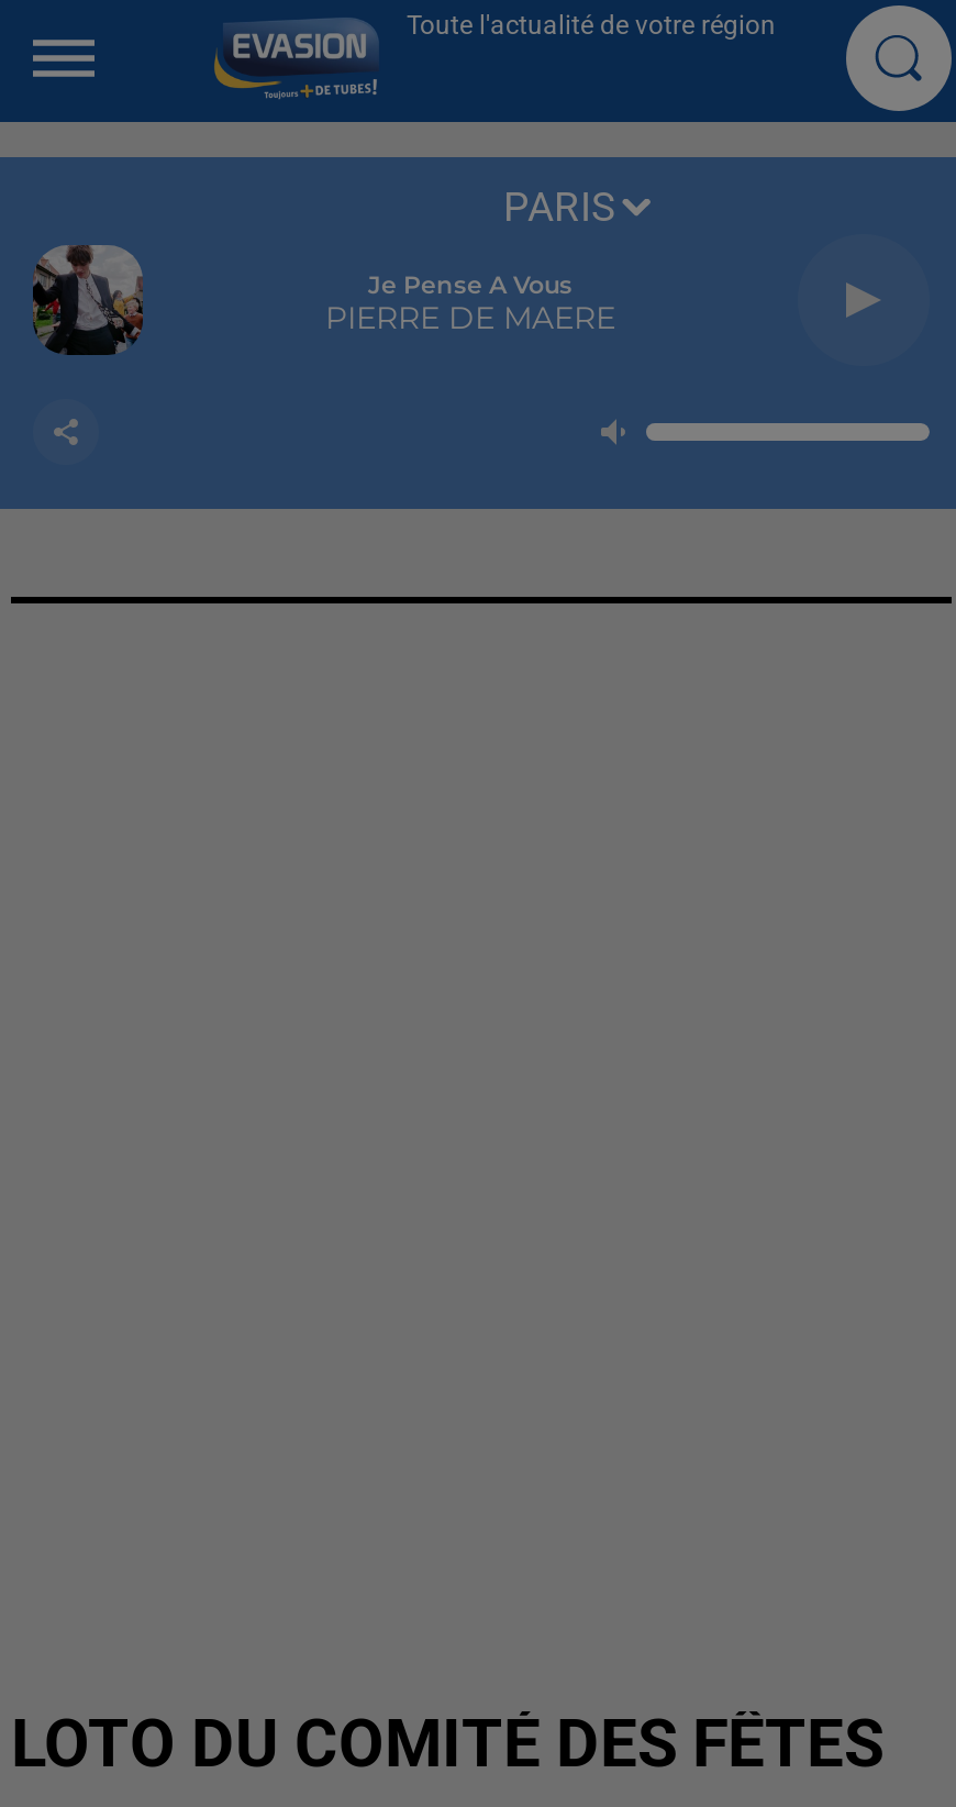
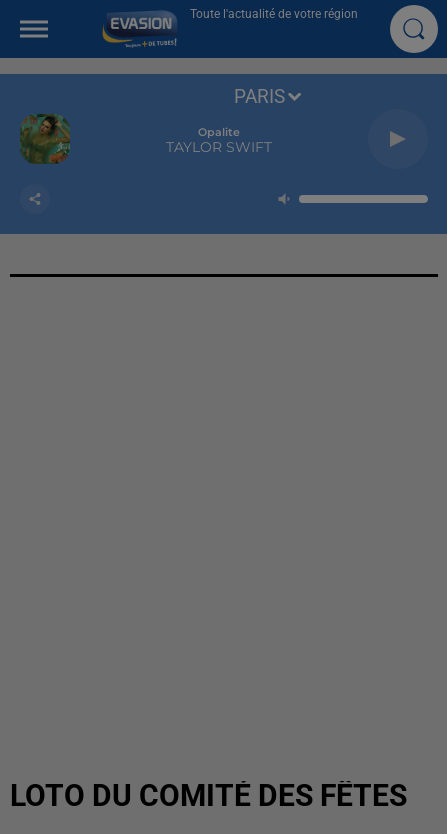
[31,243,145,357] [image] -> [20,113,70,165] [image]
[325,269,615,337] Je Pense A Vous | PIERRE DE MAERE -> [166,125,272,156] Opalite | TAYLOR SWIFT

